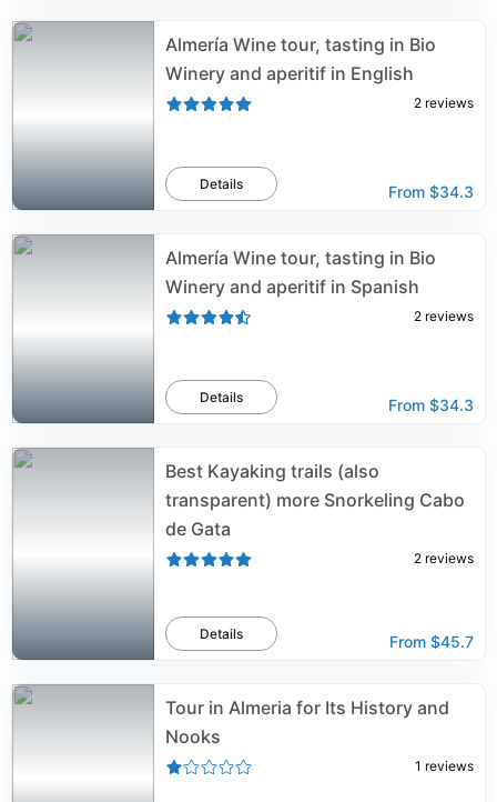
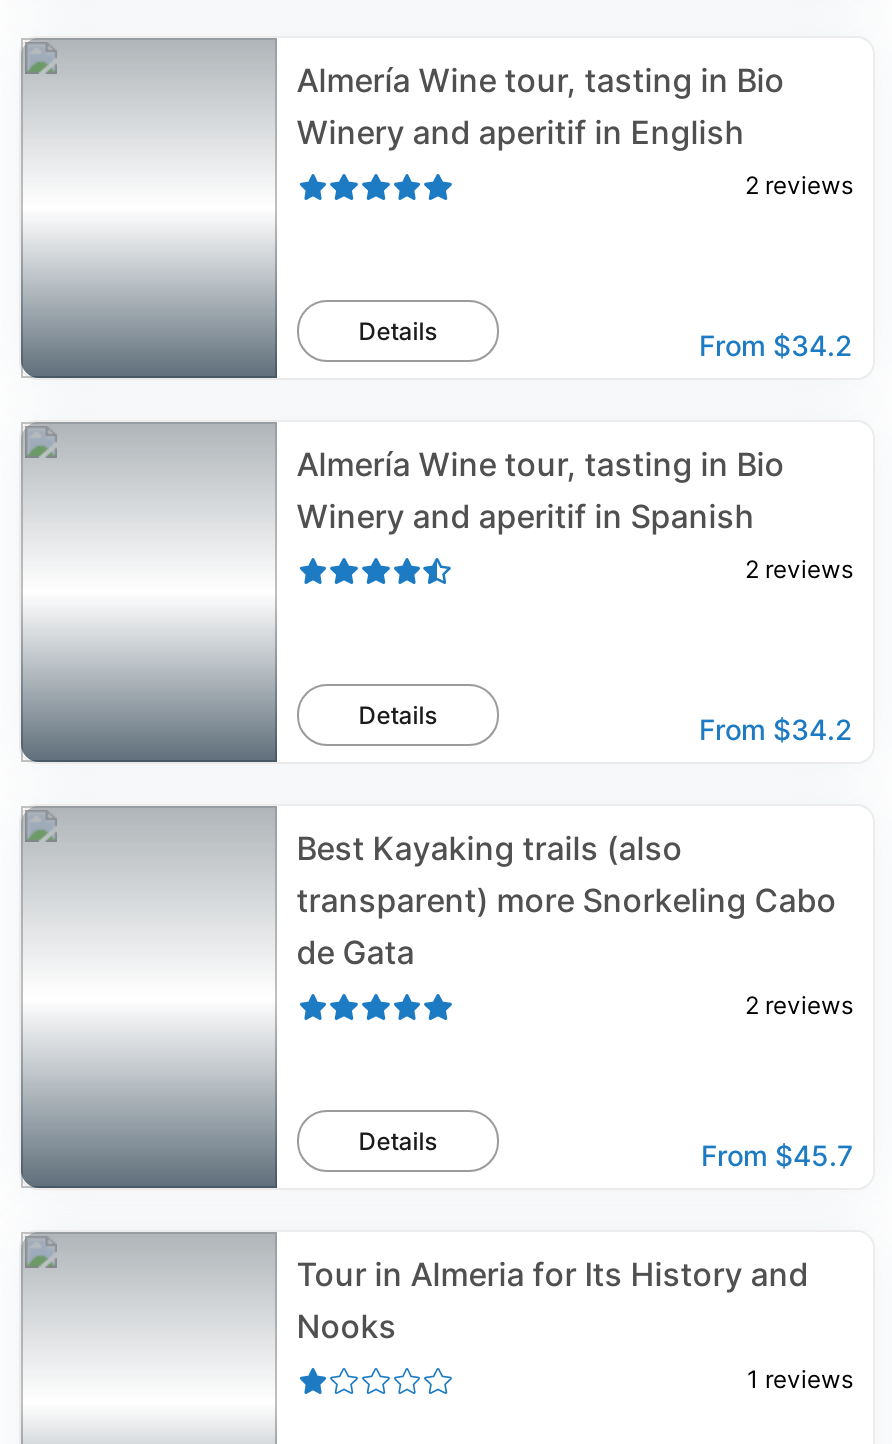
[388,182,474,201] From $34.3 -> [699,328,853,362] From $34.2
[388,395,474,414] From $34.3 -> [699,712,853,746] From $34.2

